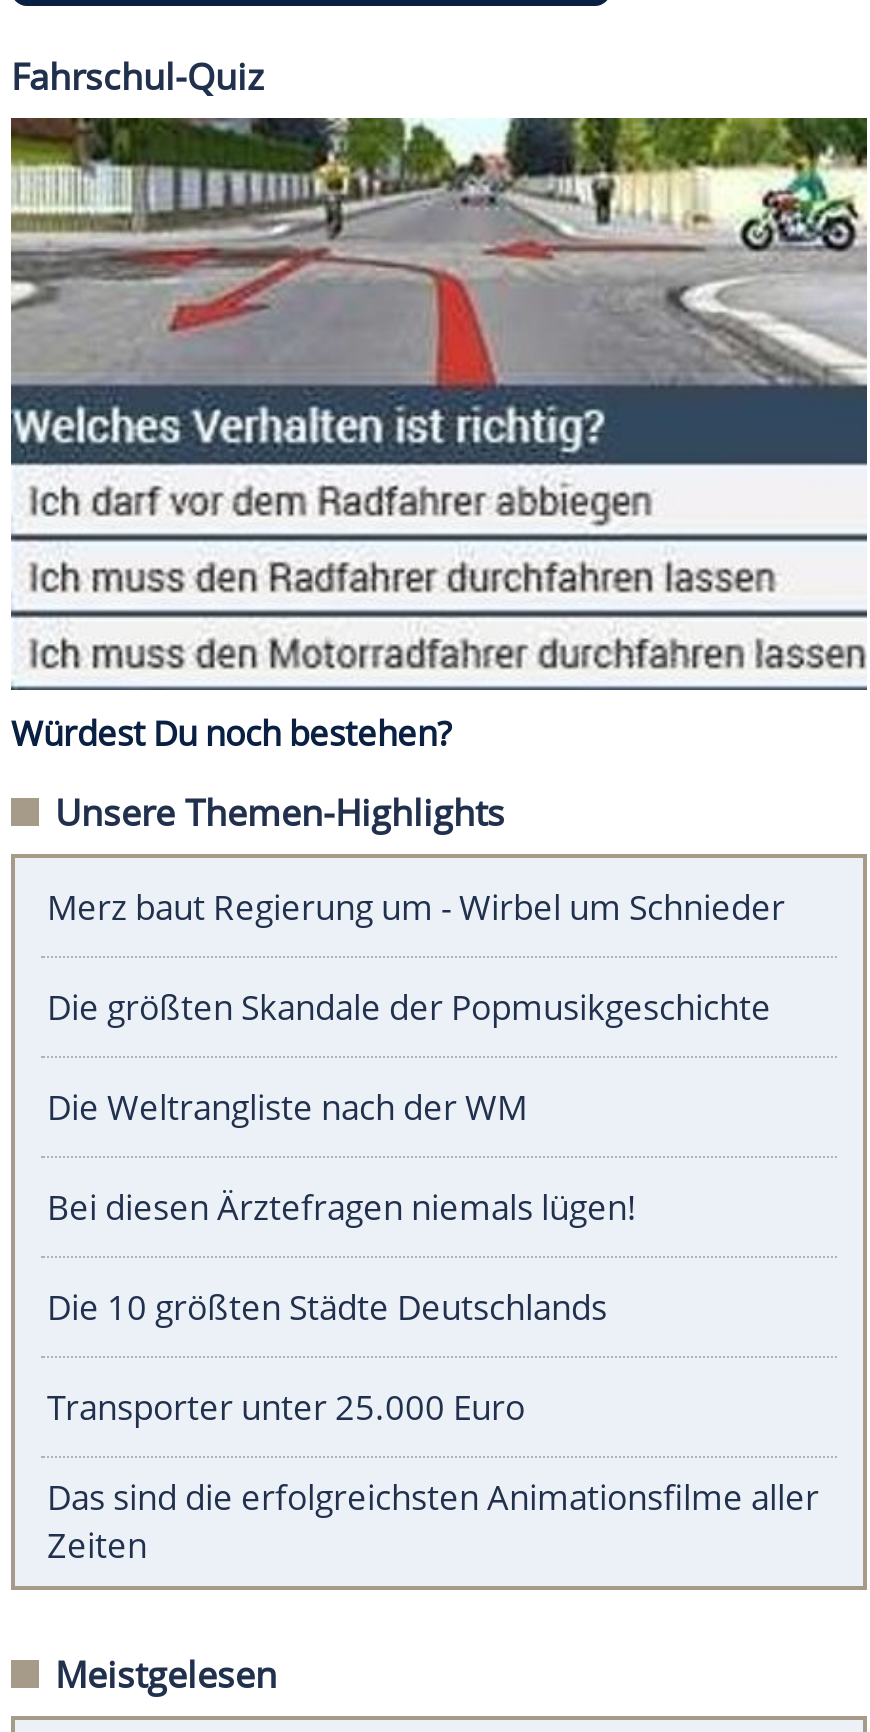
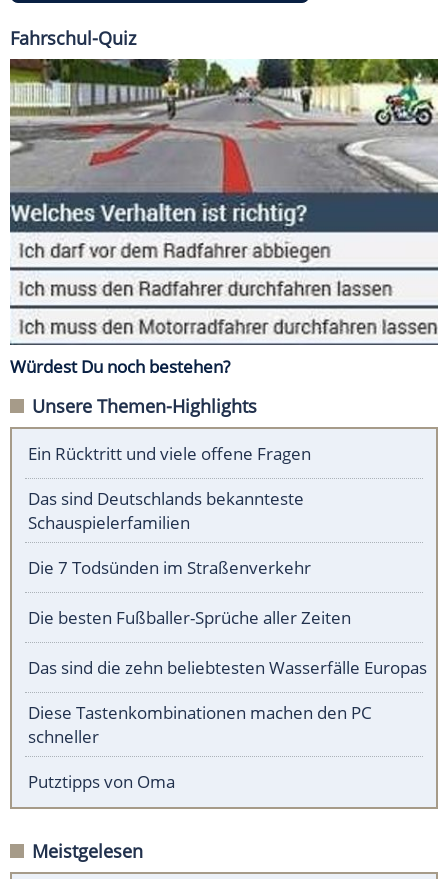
[47,883,785,929] Merz baut Regierung um - Wirbel um Schnieder -> [28,442,311,465] Ein Rücktritt und viele offene Fragen
[47,983,771,1029] Die größten Skandale der Popmusikgeschichte -> [28,487,304,534] Das sind Deutschlands bekannteste | Schauspielerfamilien
[47,1083,527,1129] Die Weltrangliste nach der WM -> [28,556,311,579] Die 7 Todsünden im Straßenverkehr
[47,1183,637,1229] Bei diesen Ärztefragen niemals lügen! -> [28,606,351,629] Die besten Fußballer-Sprüche aller Zeiten
[47,1283,607,1329] Die 10 größten Städte Deutschlands -> [28,656,427,679] Das sind die zehn beliebtesten Wasserfälle Europas
[47,1383,525,1429] Transporter unter 25.000 Euro -> [28,701,372,748] Diese Tastenkombinationen machen den PC | schneller
[47,1473,819,1567] Das sind die erfolgreichsten Animationsfilme aller | Zeiten -> [28,770,175,793] Putztipps von Oma

